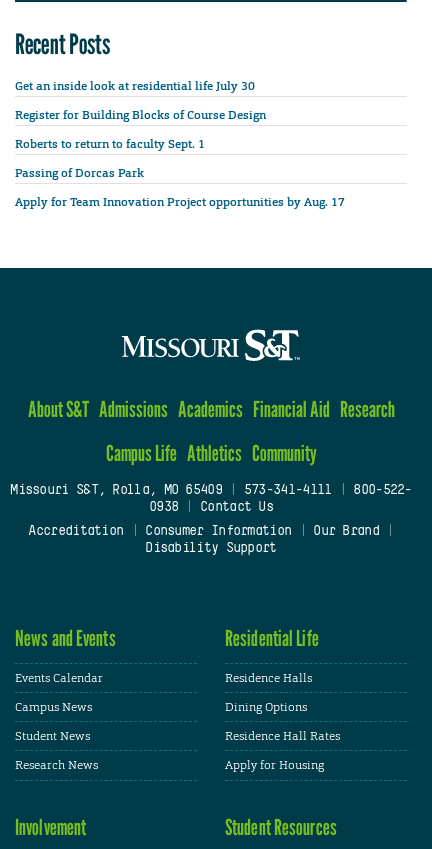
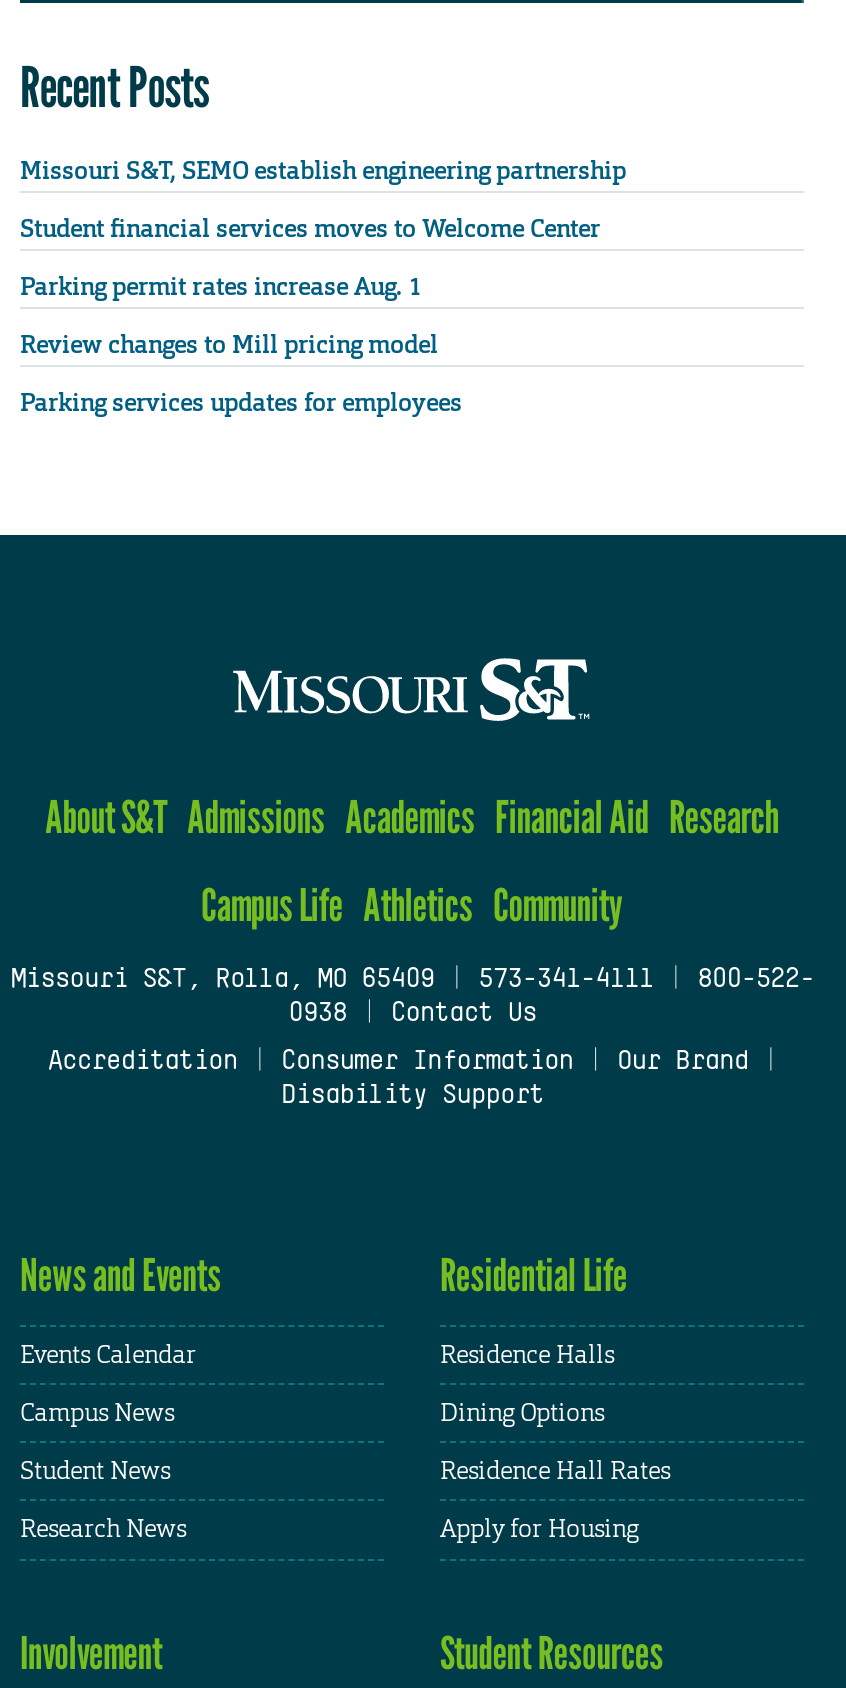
[15,78,255,94] Get an inside look at residential life July 30 -> [20,154,626,186] Missouri S&T, SEMO establish engineering partnership
[15,107,266,123] Register for Building Blocks of Course Design -> [20,212,600,244] Student financial services moves to Welcome Center
[15,136,208,152] Roberts to return to faculty Sept. 1 -> [20,271,422,303] Parking permit rates increase Aug. 1
[15,165,144,181] Passing of Dorcas Park -> [20,329,438,361] Review changes to Mill pricing model
[15,194,345,210] Apply for Team Innovation Project opportunities by Aug. 17 -> [20,387,462,419] Parking services updates for employees

